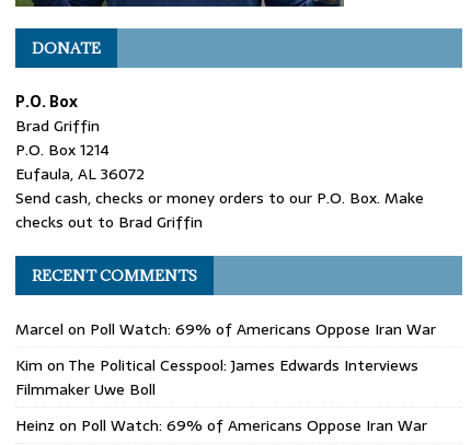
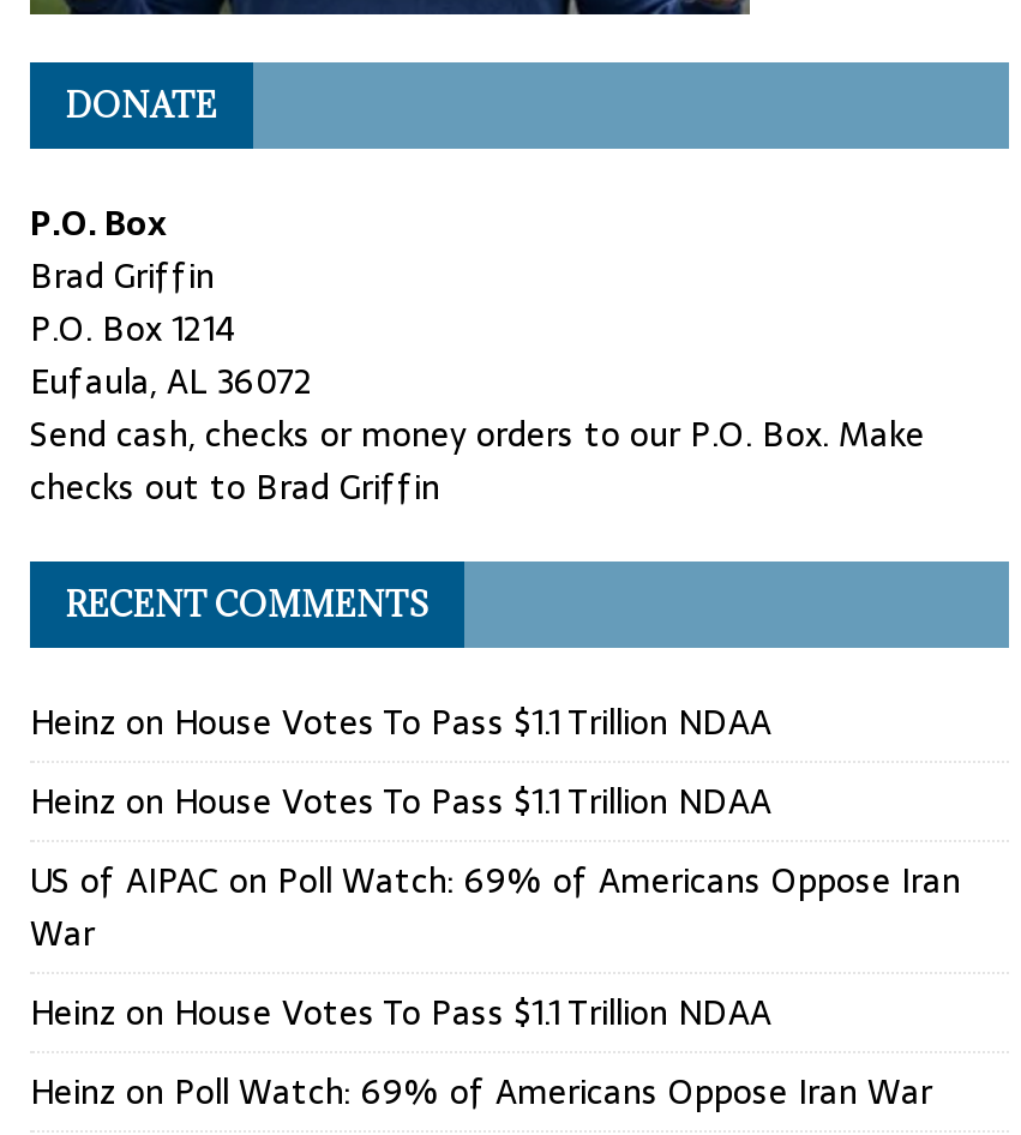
[15,317,436,401] Marcel on Poll Watch: 69% of Americans Oppose Iran War | Kim on The Political Cesspool: James Edwards Interviews | Filmmaker Uwe Boll -> [30,696,961,1039] Heinz on House Votes To Pass $1.1 Trillion NDAA | Heinz on House Votes To Pass $1.1 Trillion NDAA | US of AIPAC on Poll Watch: 69% of Americans Oppose Iran | War | Heinz on House Votes To Pass $1.1 Trillion NDAA

